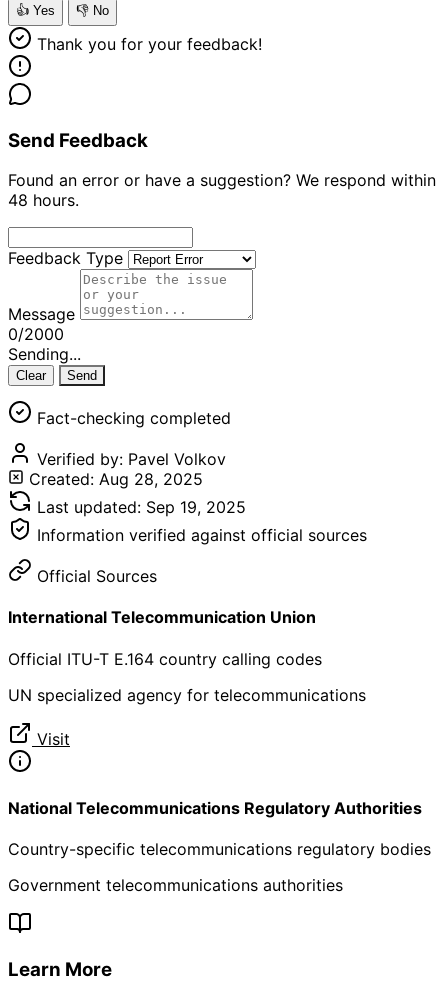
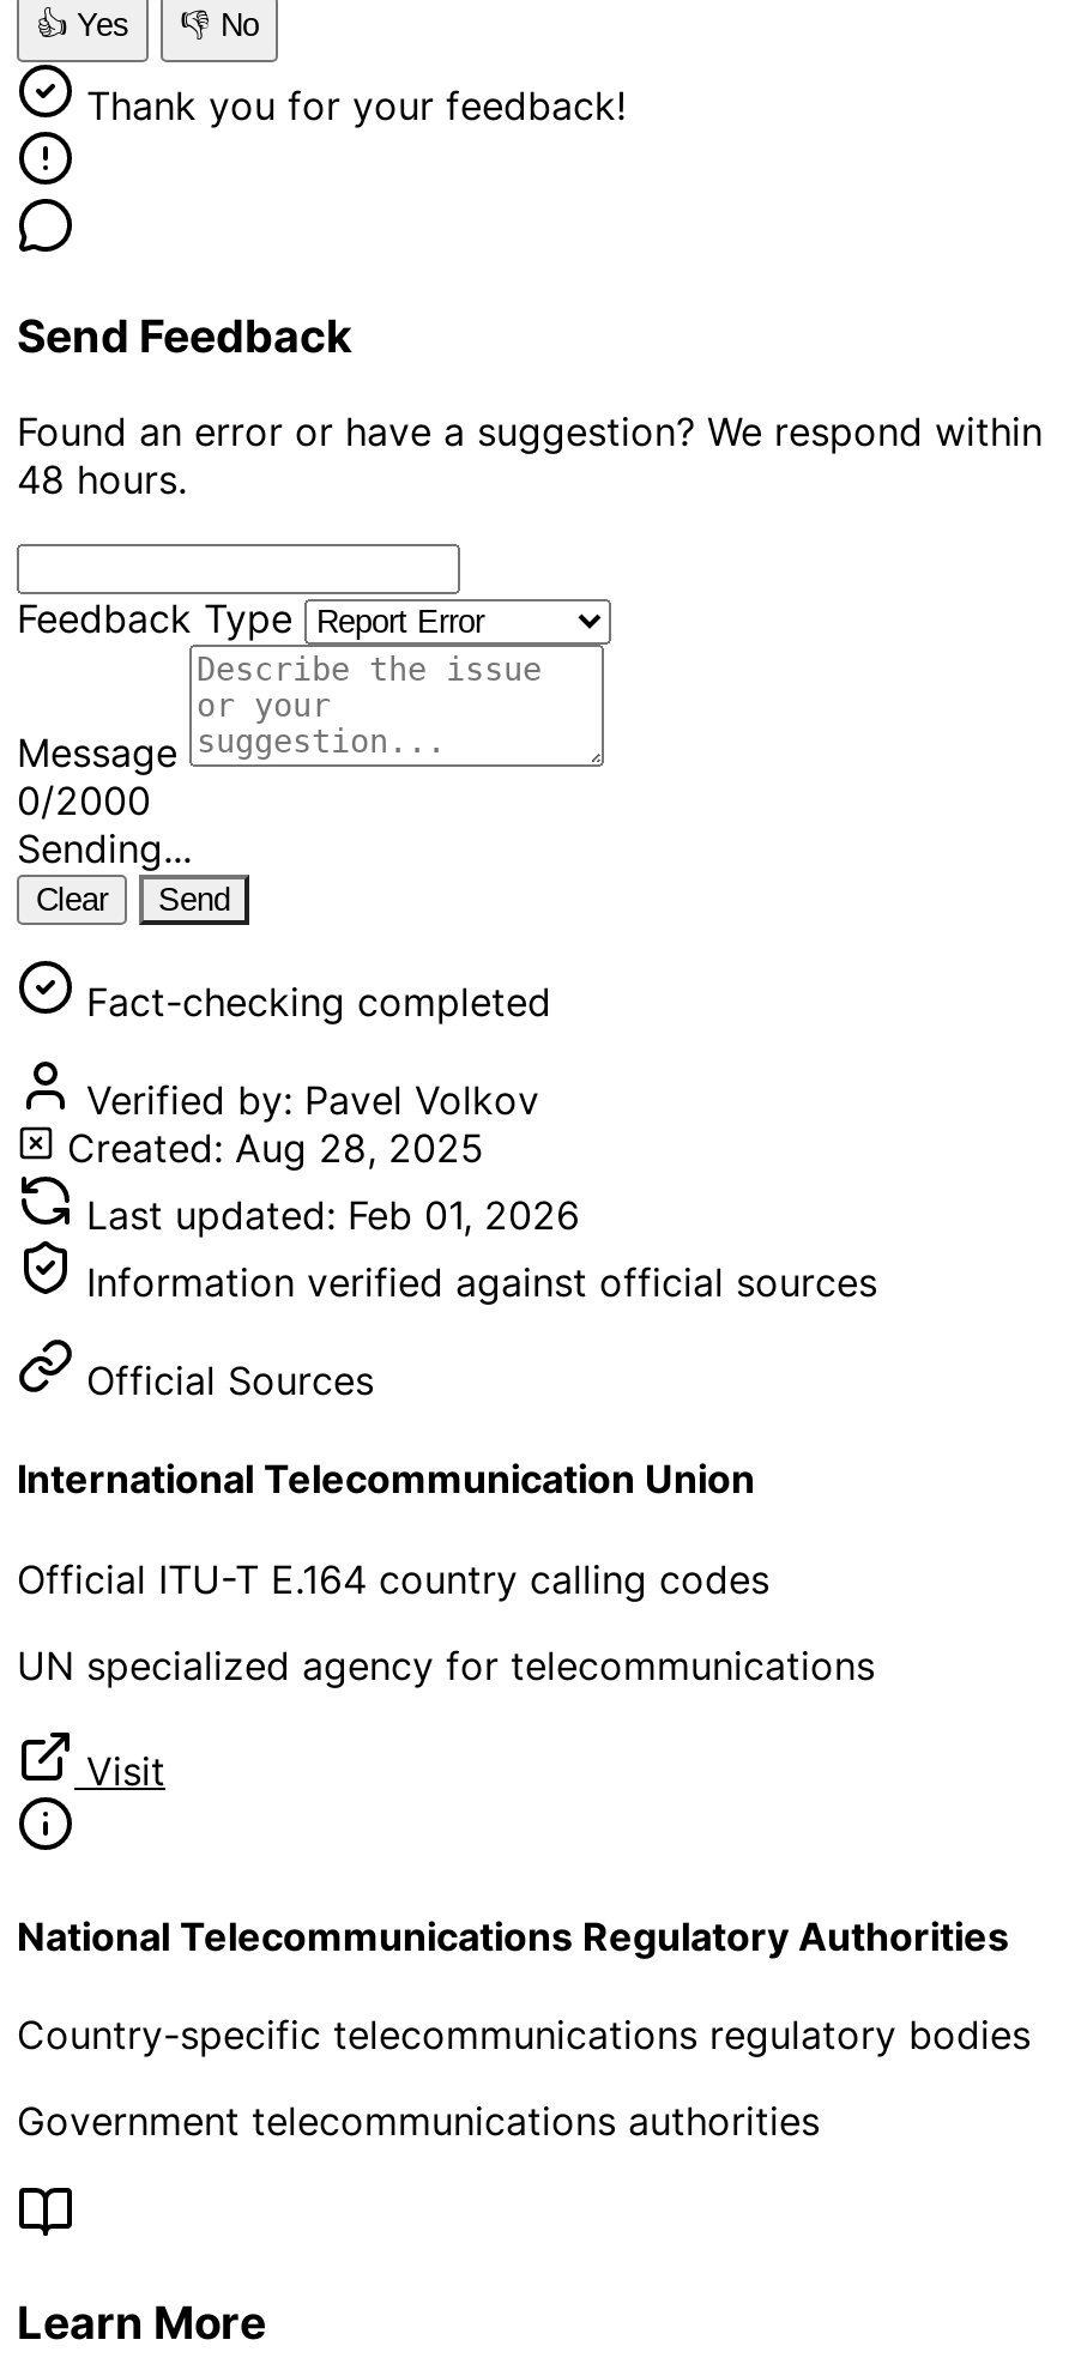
[37,497,246,517] Last updated: Sep 19, 2025 -> [86,1191,580,1238] Last updated: Feb 01, 2026

